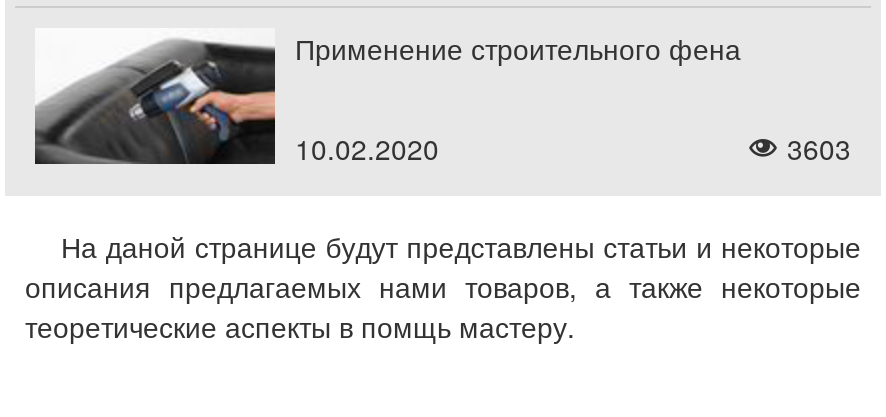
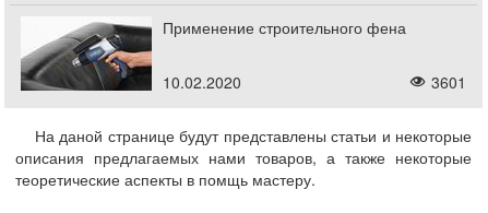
[787,128,851,168] 3603 -> [431,71,466,93] 3601

